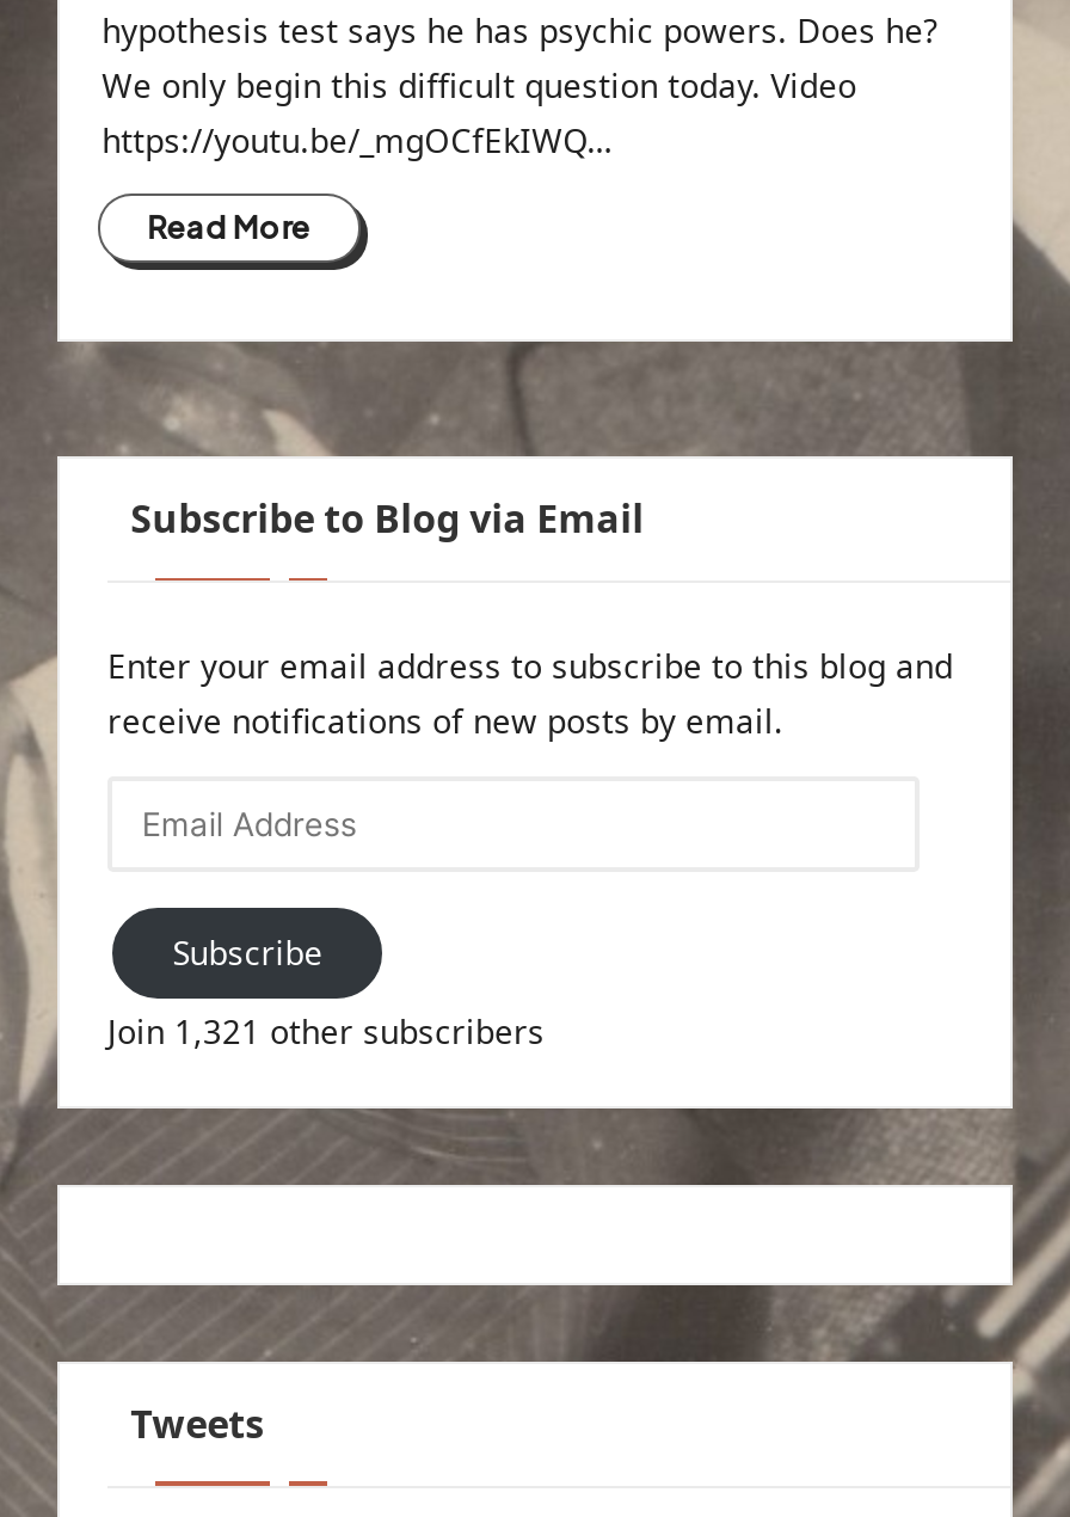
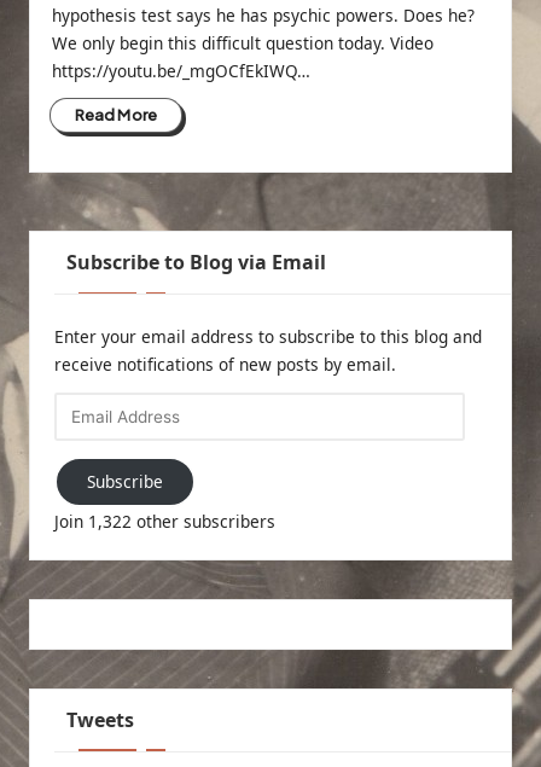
[107,1007,545,1053] Join 1,321 other subscribers -> [54,509,275,532] Join 1,322 other subscribers

